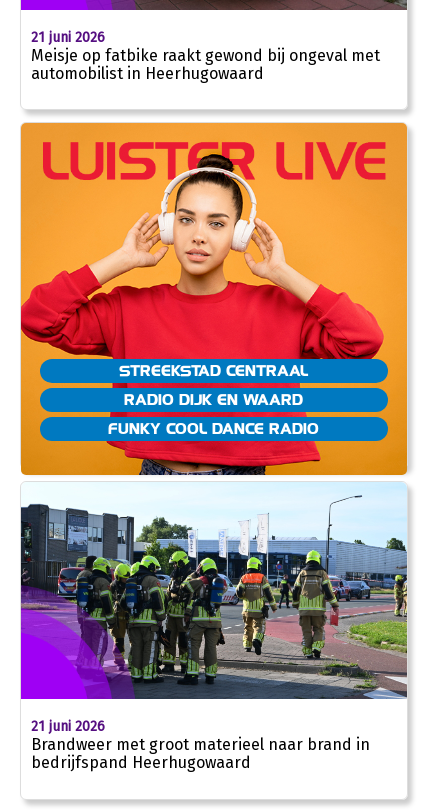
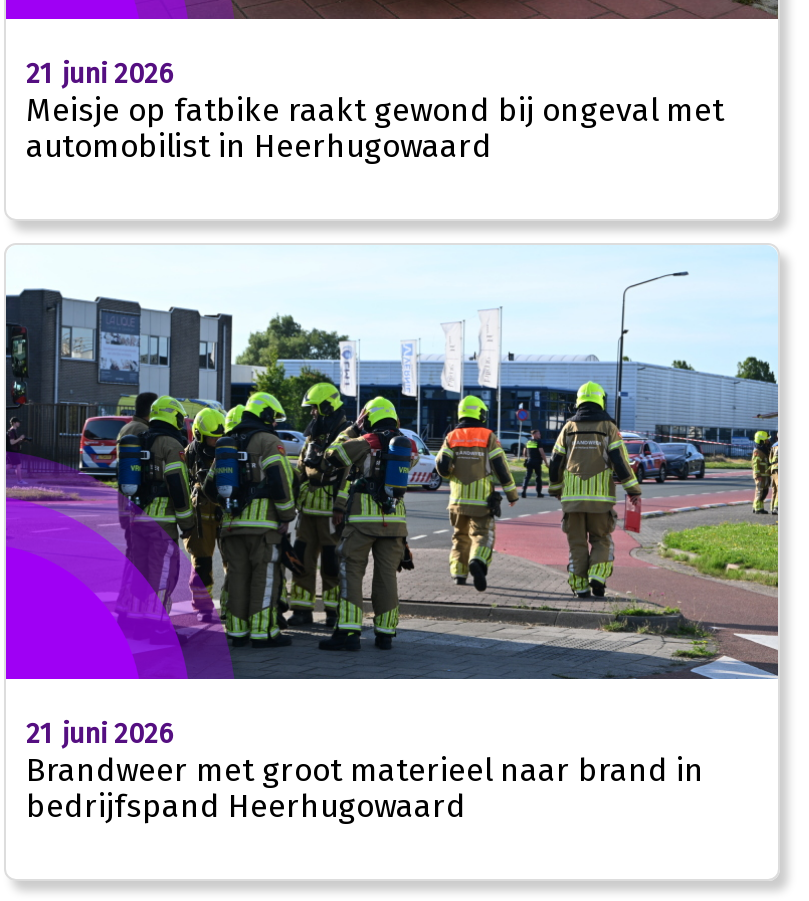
[20,122,408,476] [image] | STREEKSTAD CENTRAAL | RADIO DIJK EN WAARD | FUNKY COOL DANCE RADIO -> none

